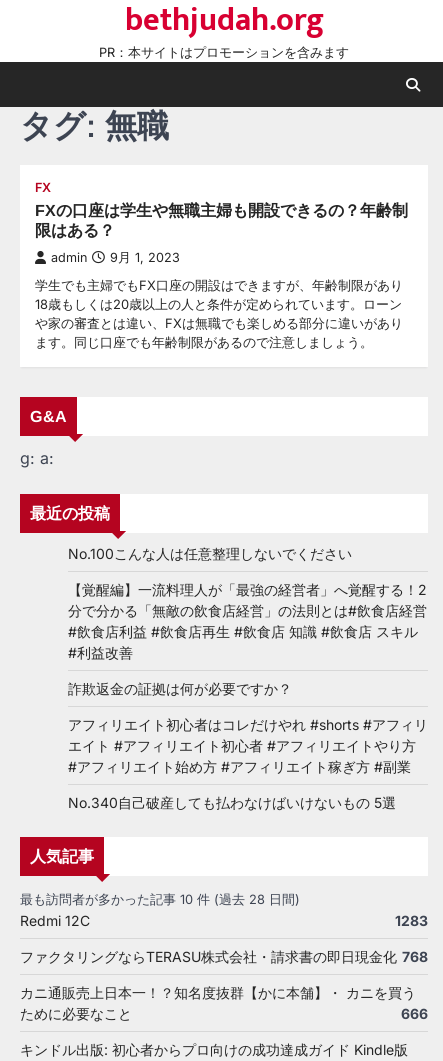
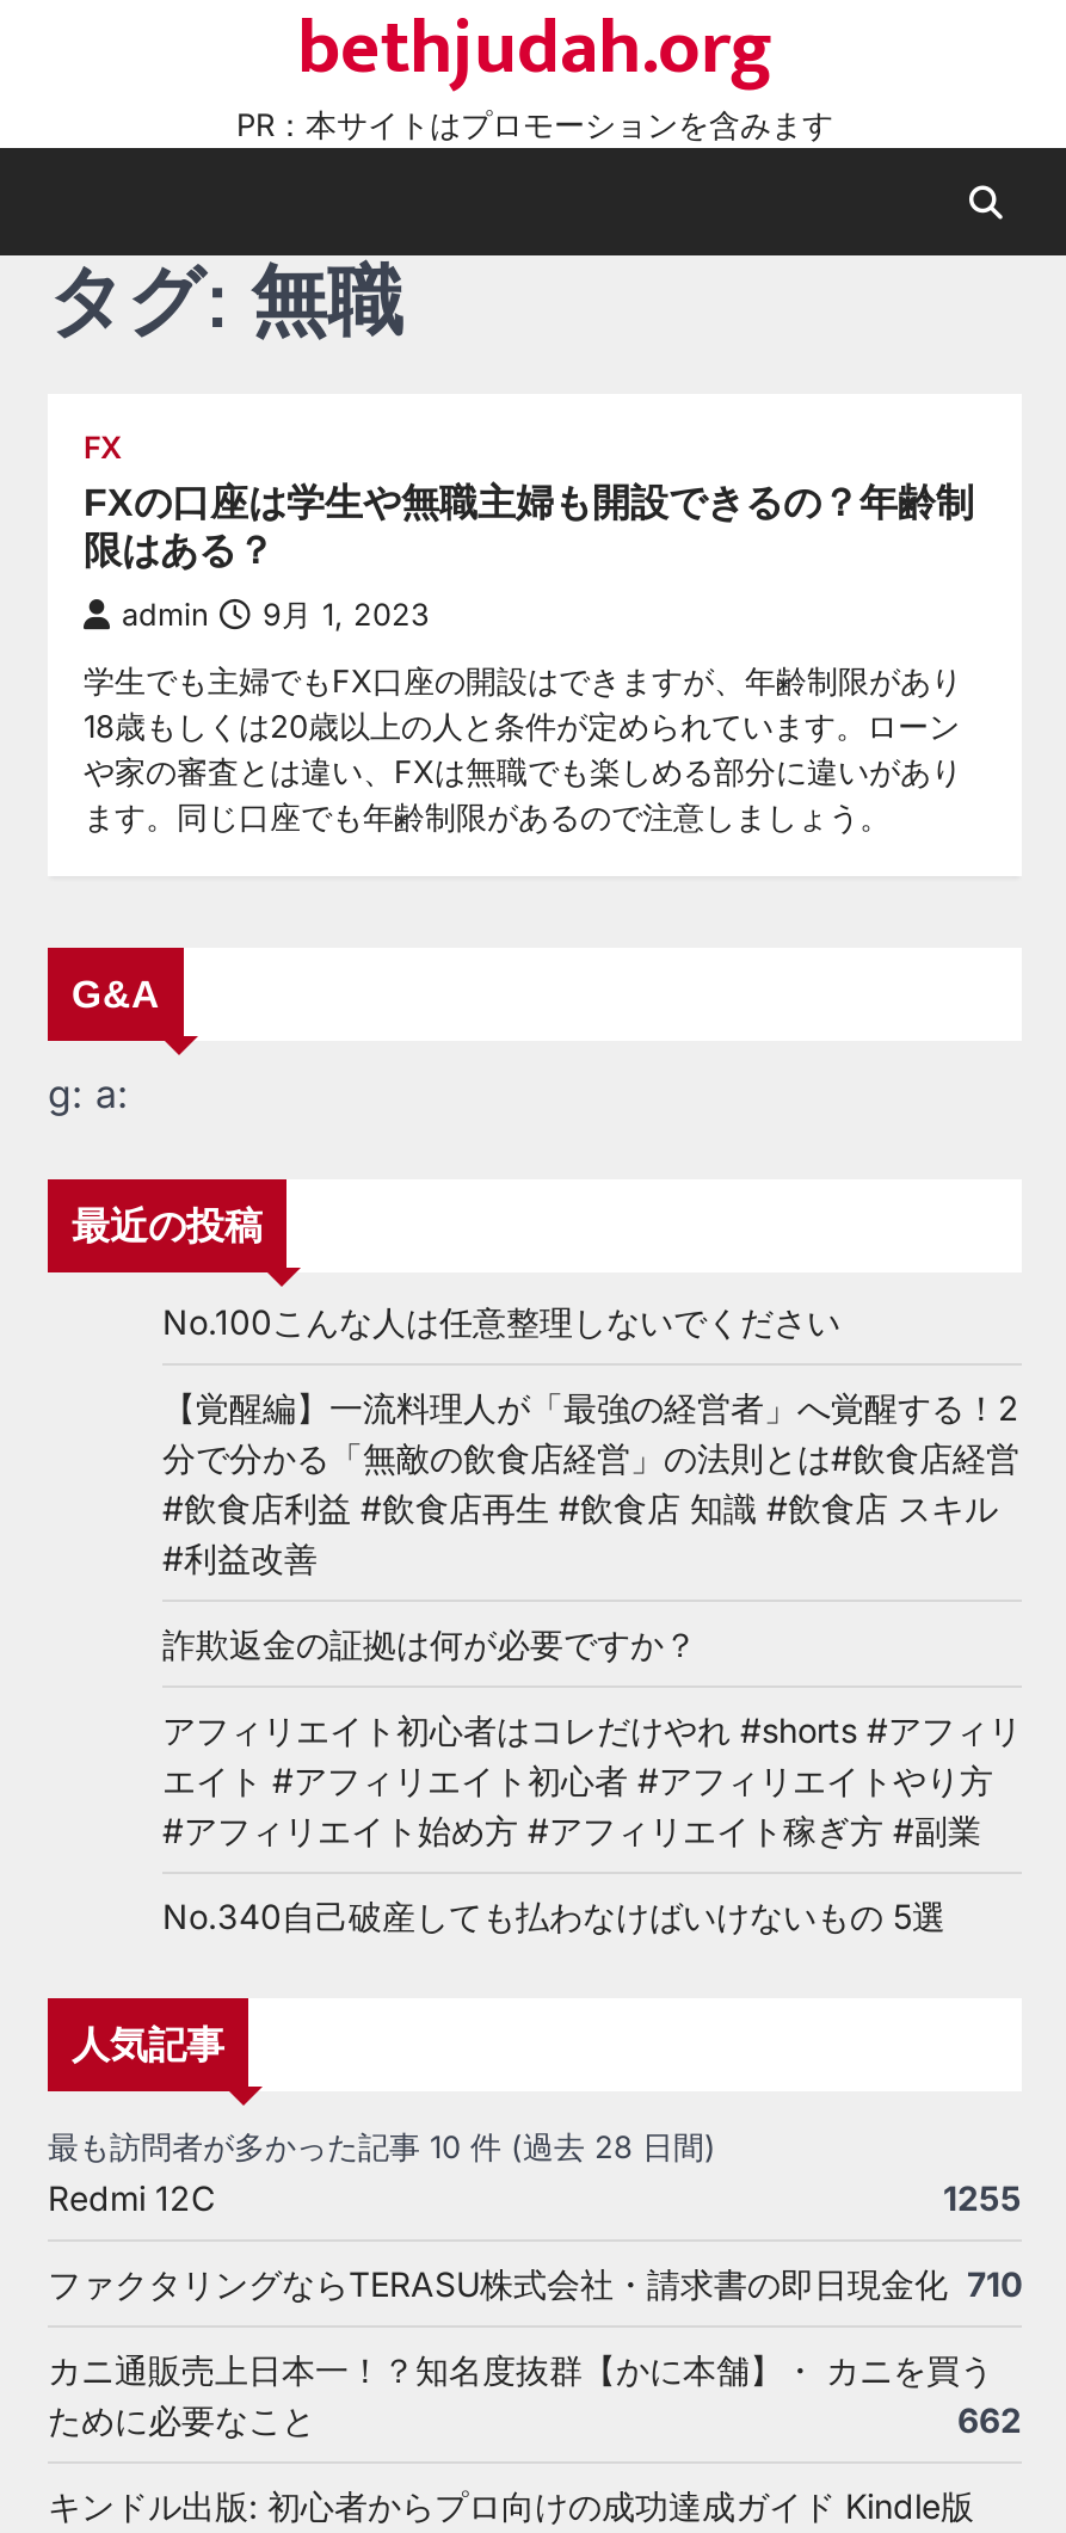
[395,912,428,929] 1283 -> [943,2177,1022,2218] 1255
[20,948,428,965] ファクタリングならTERASU株式会社・請求書の即日現金化 768 -> [48,2263,1022,2304] ファクタリングならTERASU株式会社・請求書の即日現金化 710
[401,1005,428,1022] 666 -> [957,2399,1022,2440] 662

